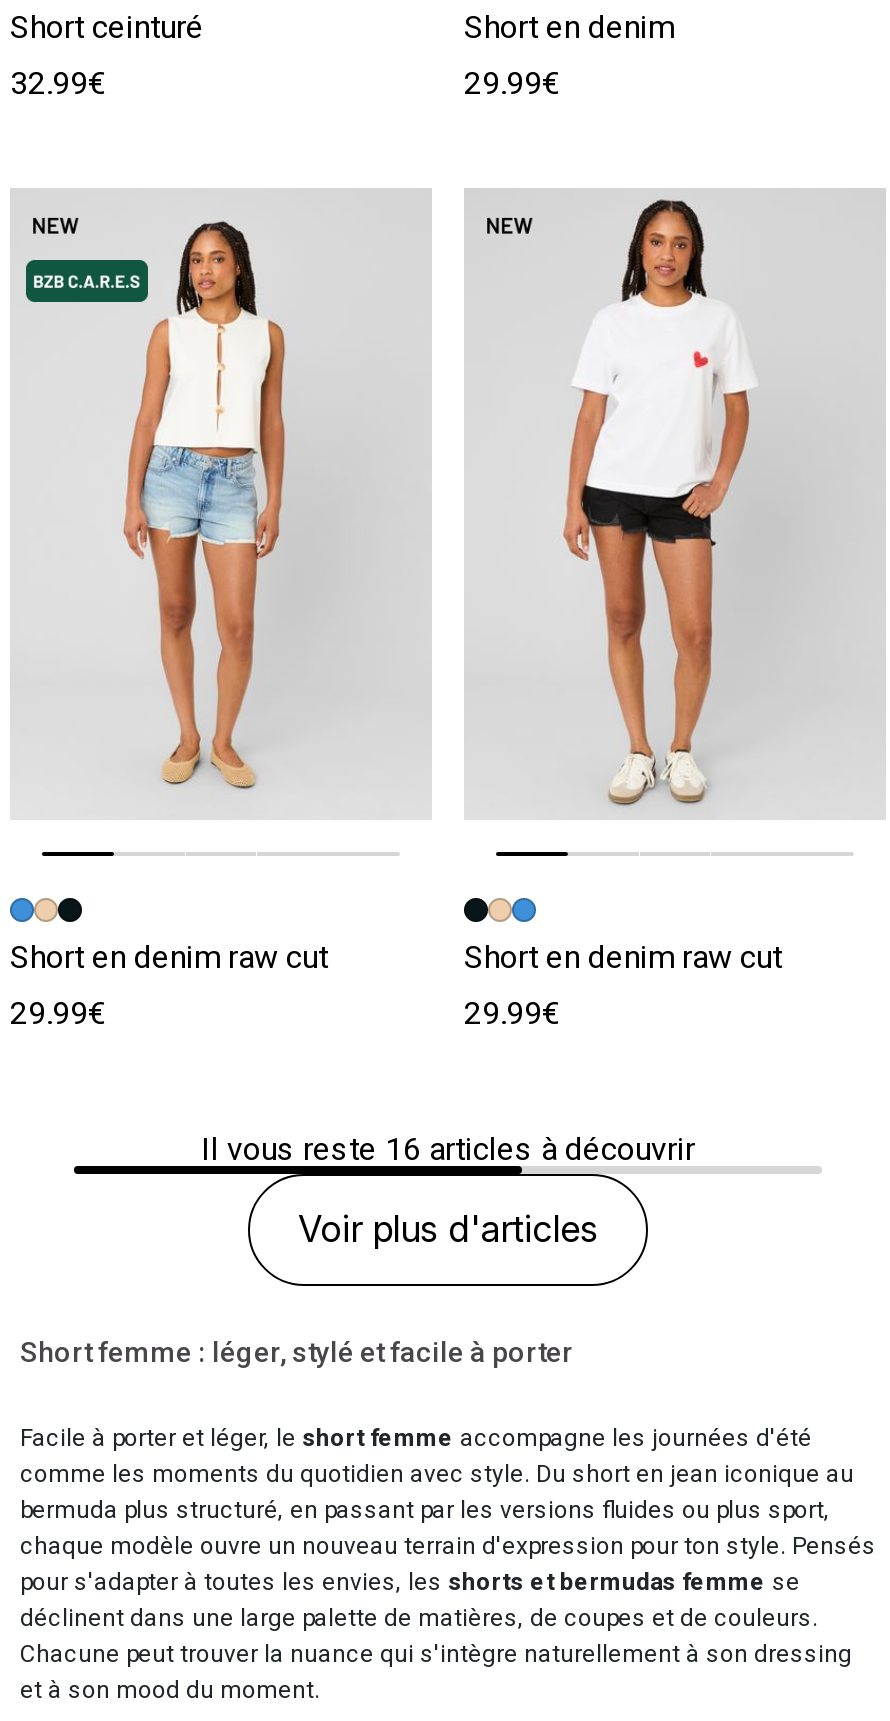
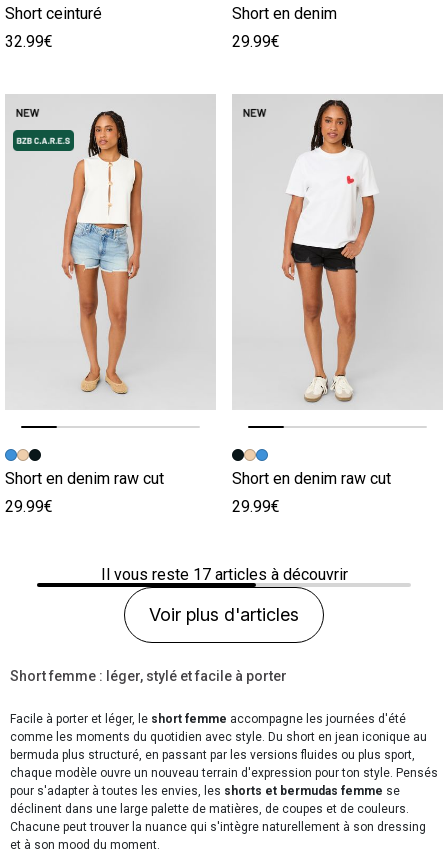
[201,1130,695,1168] Il vous reste 16 articles à découvrir -> [100,565,347,584] Il vous reste 17 articles à découvrir

